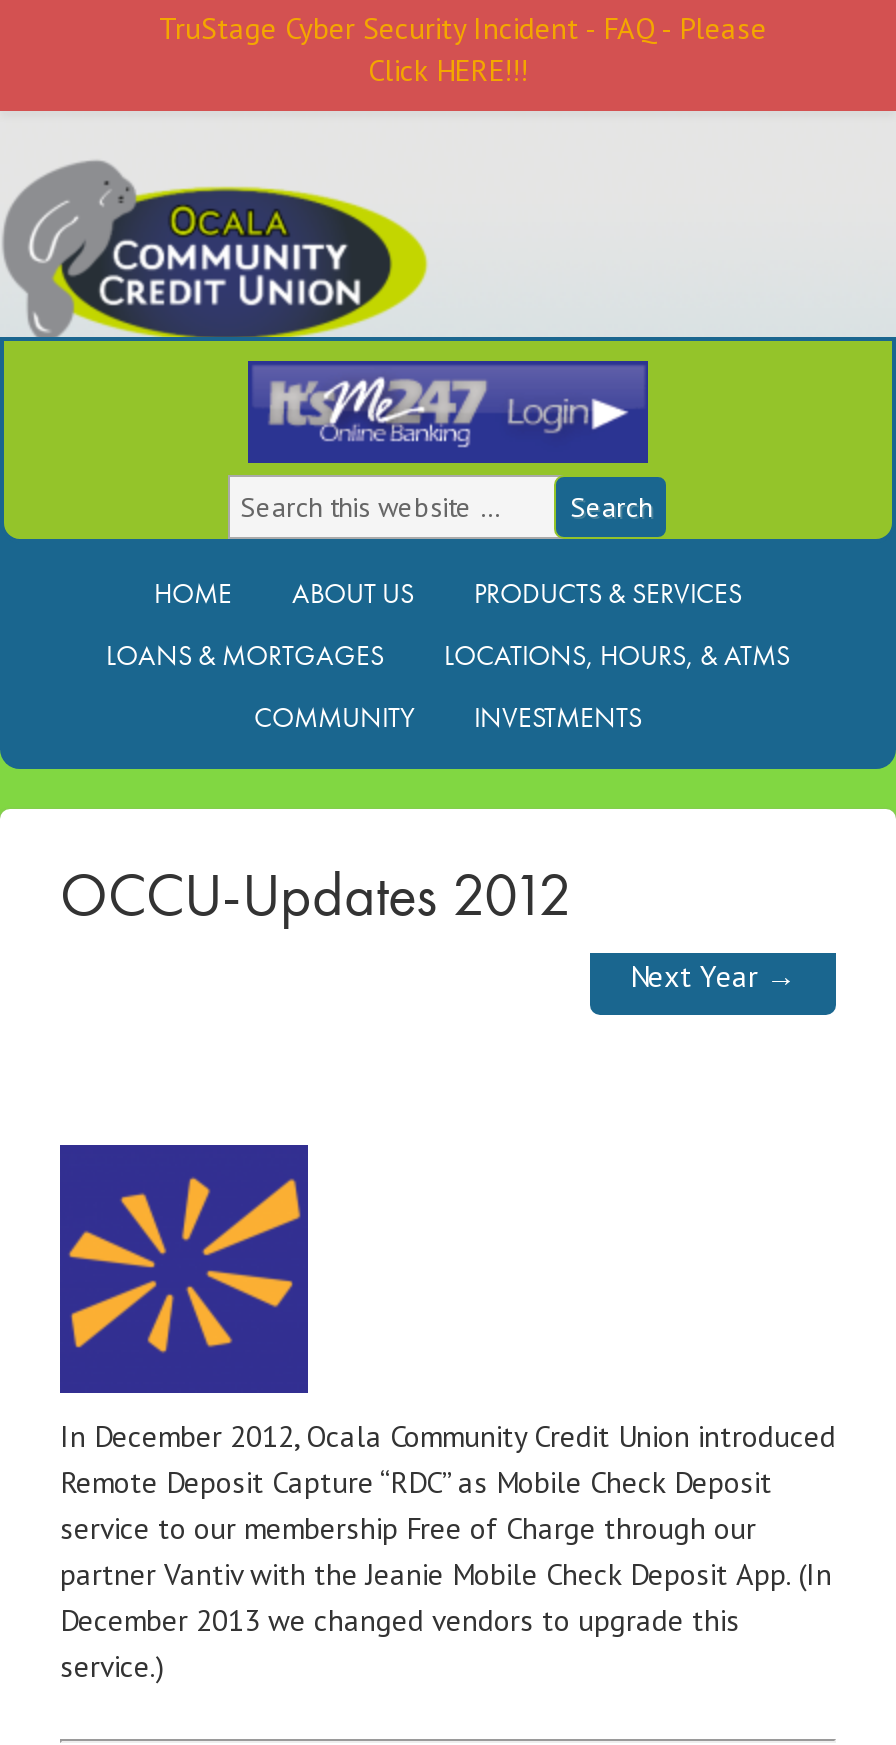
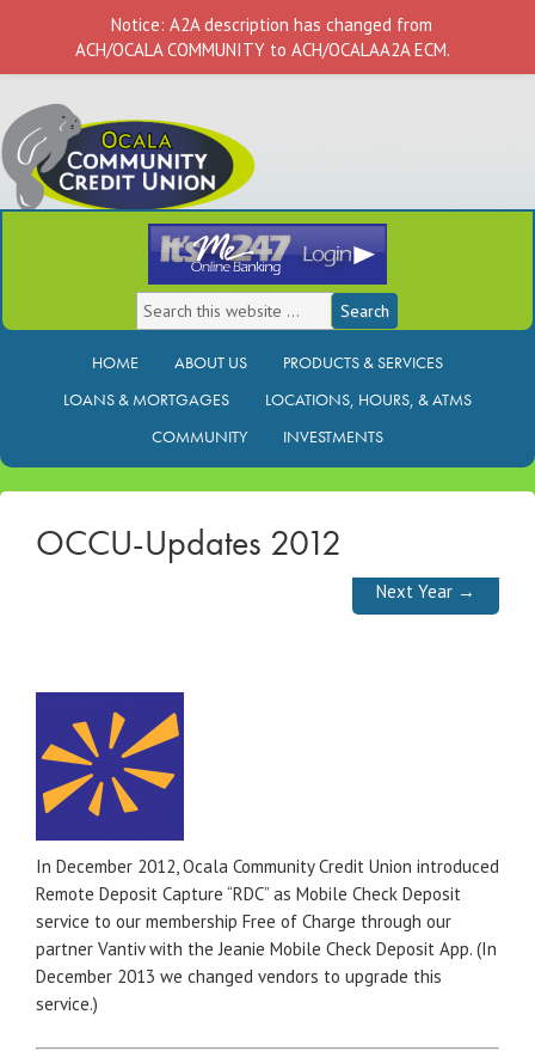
[159,9,767,89] TruStage Cyber Security Incident - FAQ - Please | Click HERE!!! -> [75,13,450,61] Notice: A2A description has changed from | ACH/OCALA COMMUNITY to ACH/OCALAA2A ECM.

